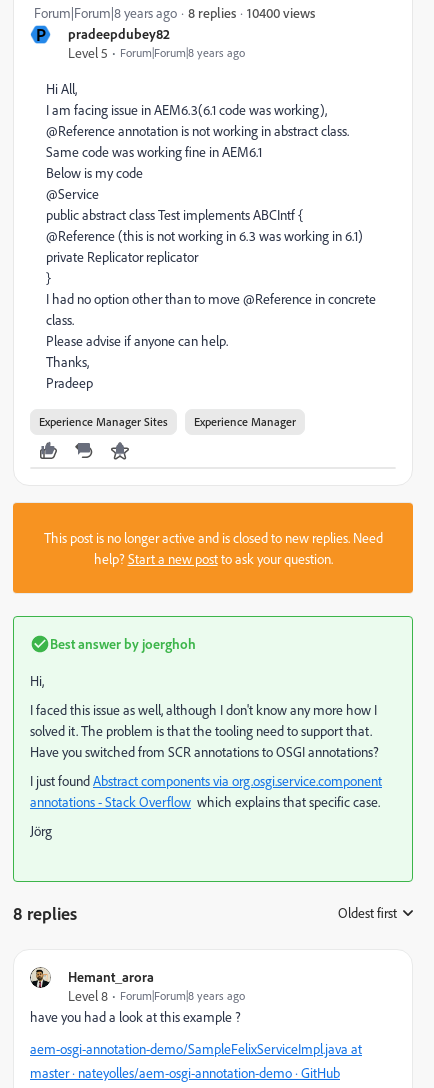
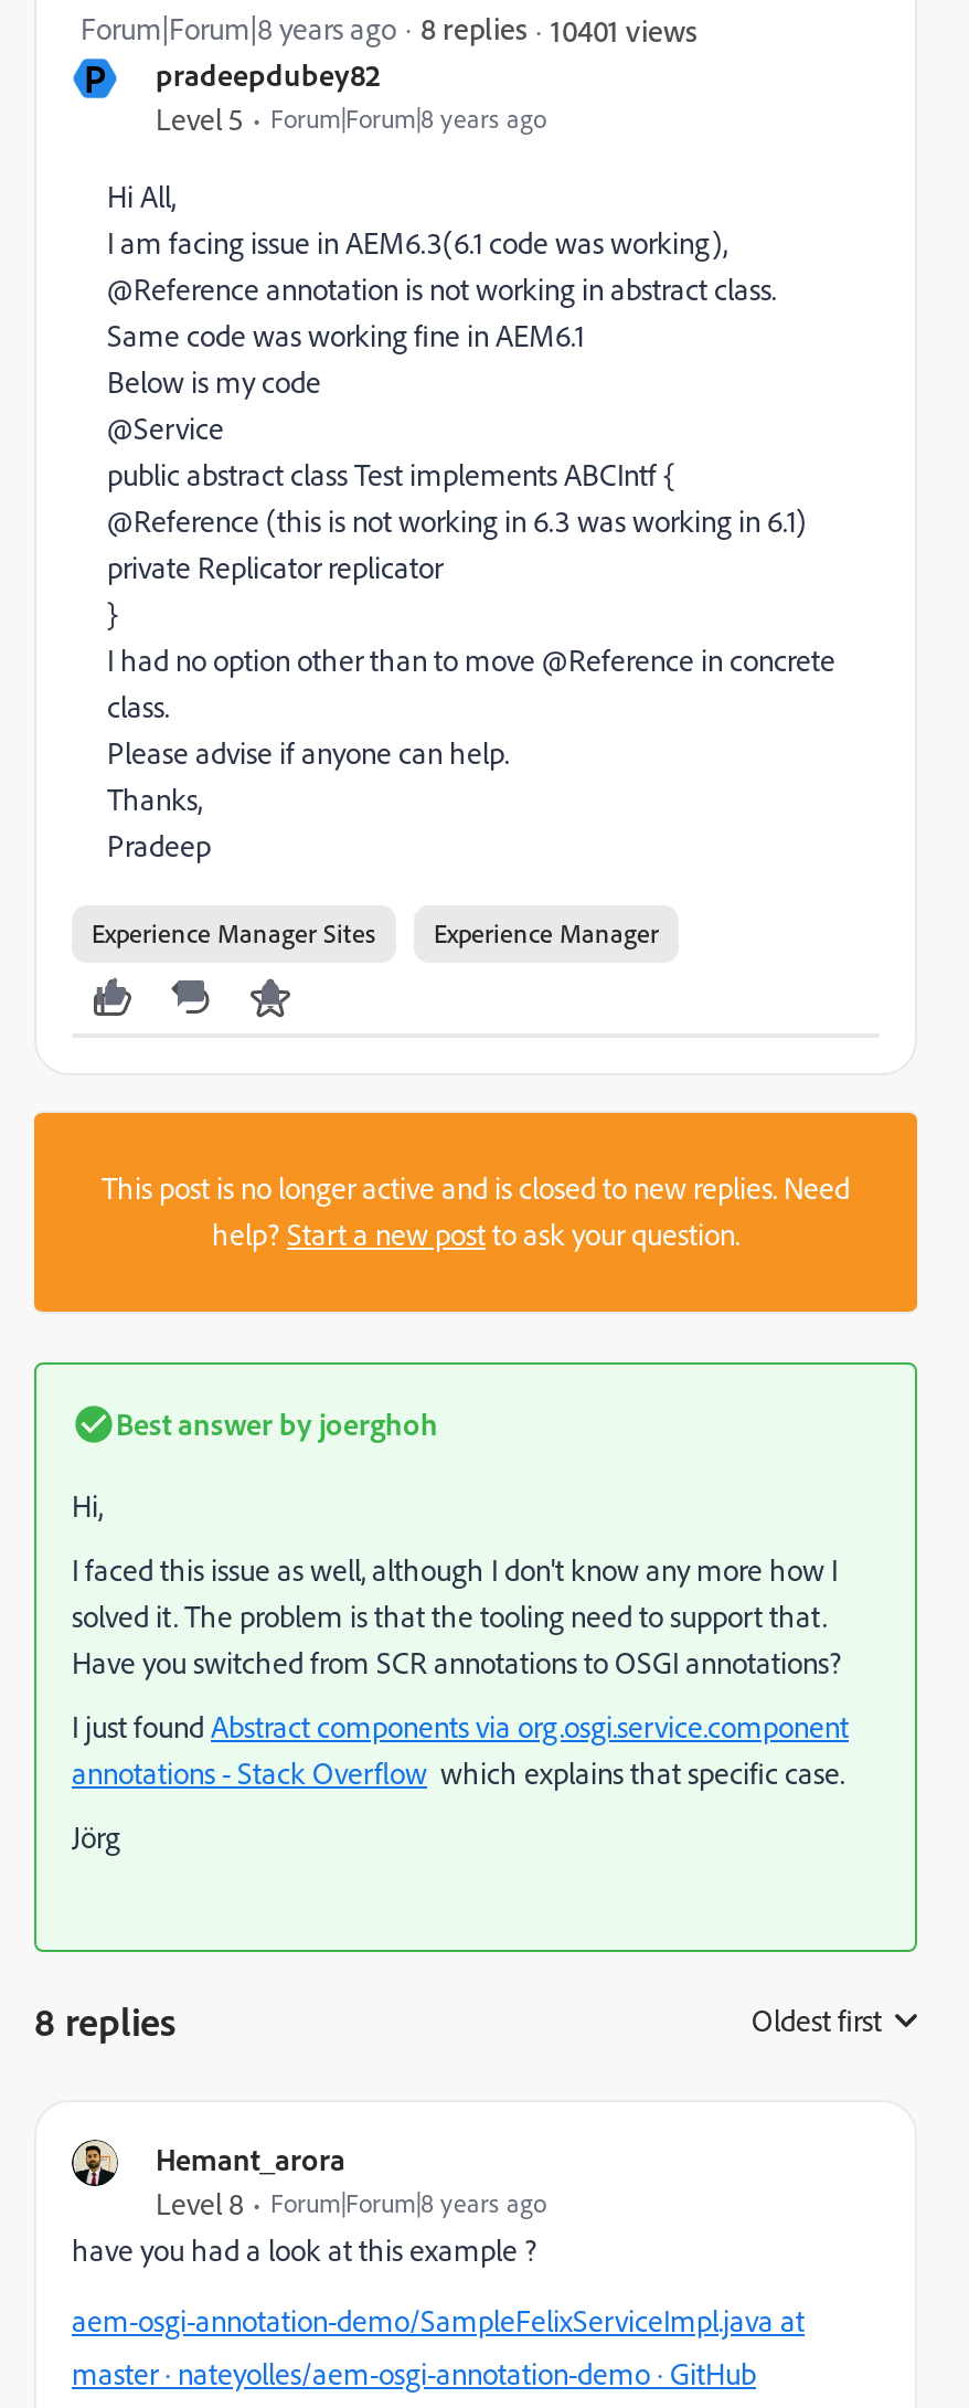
[247,3,315,20] 10400 views -> [551,10,696,47] 10401 views

